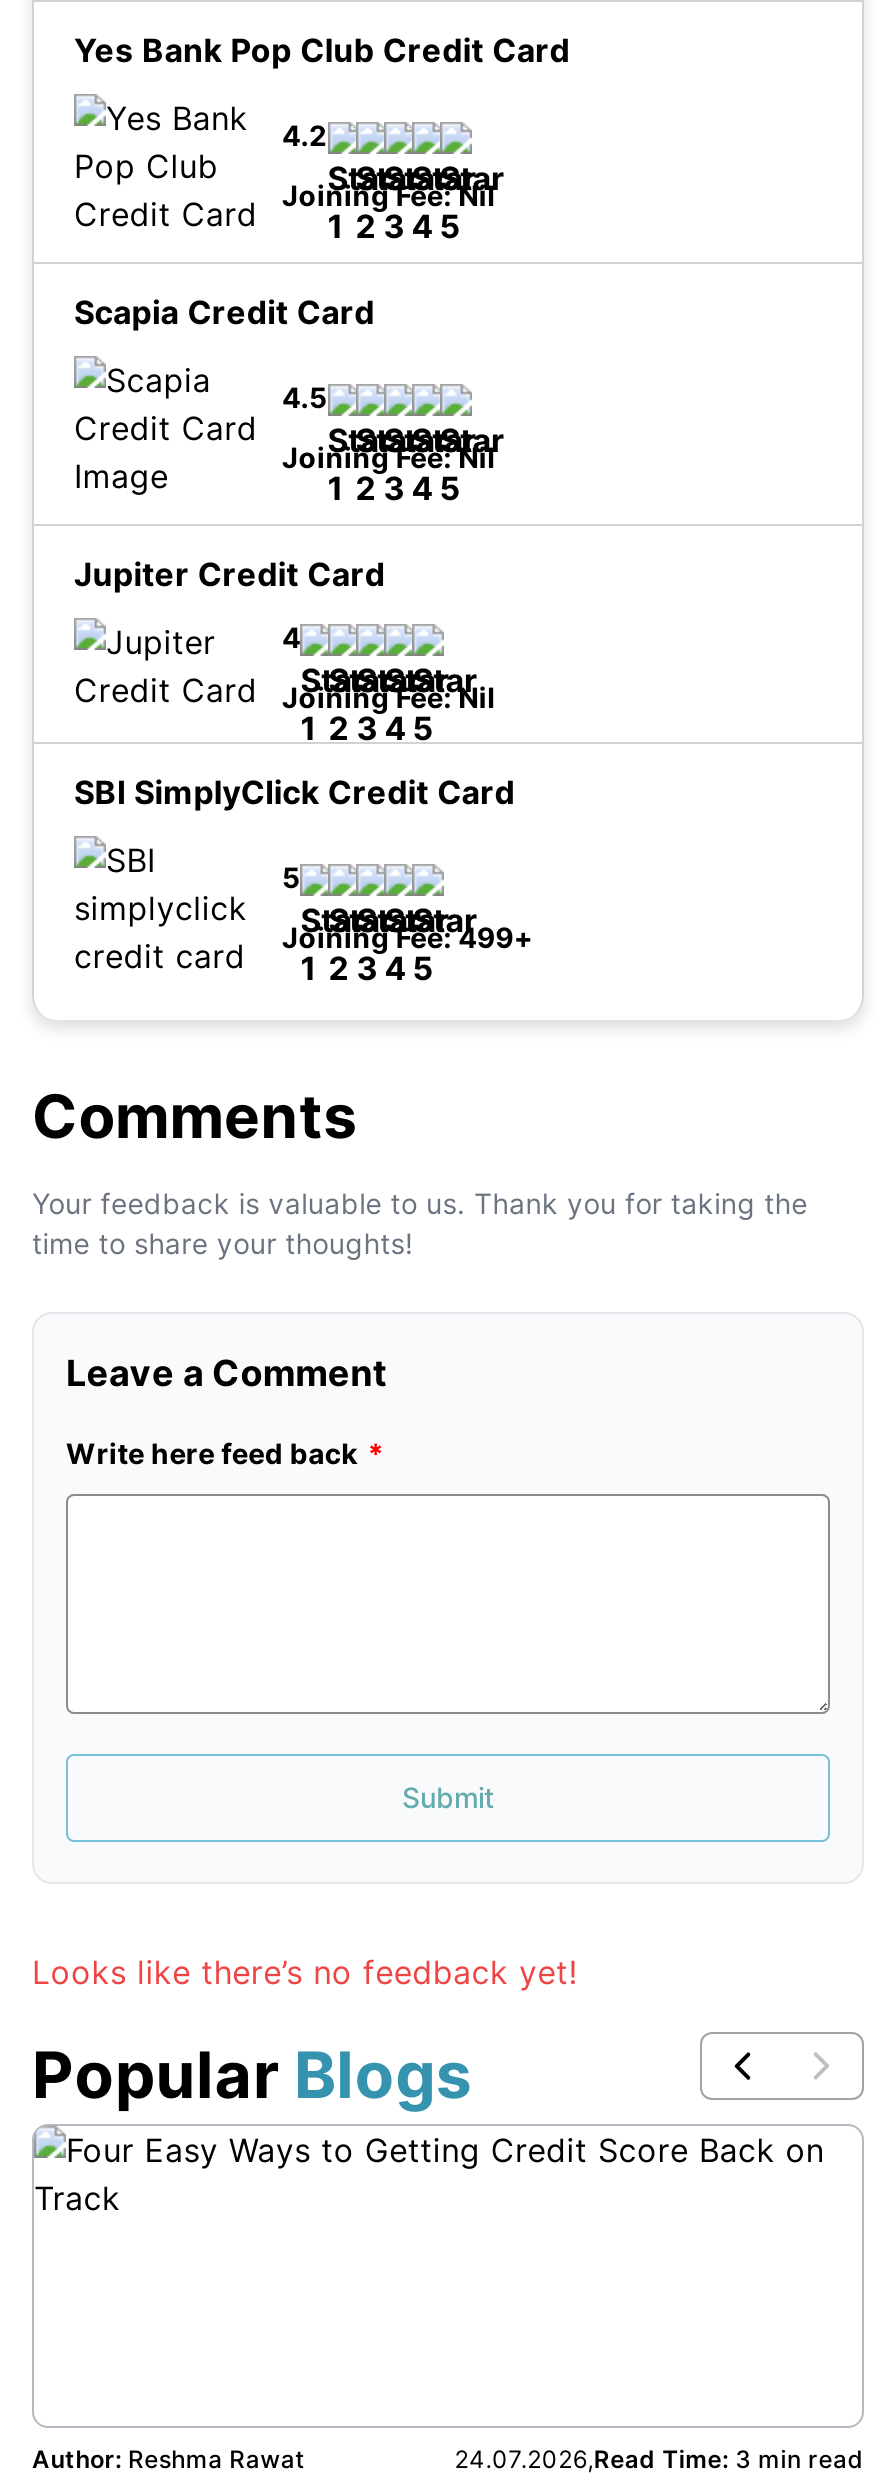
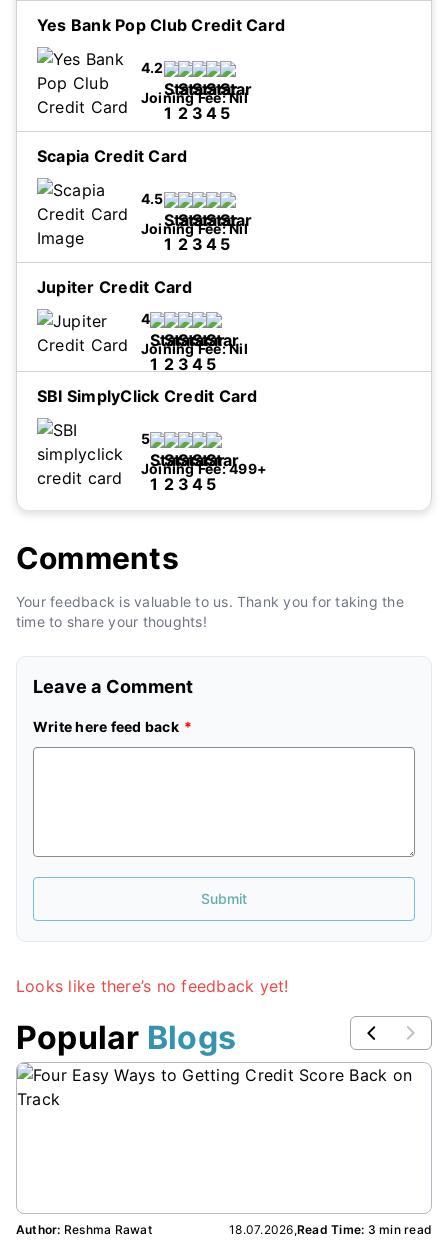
[454,2444,864,2474] 24.07.2026,Read Time: 3 min read -> [229,1222,432,1237] 18.07.2026,Read Time: 3 min read

